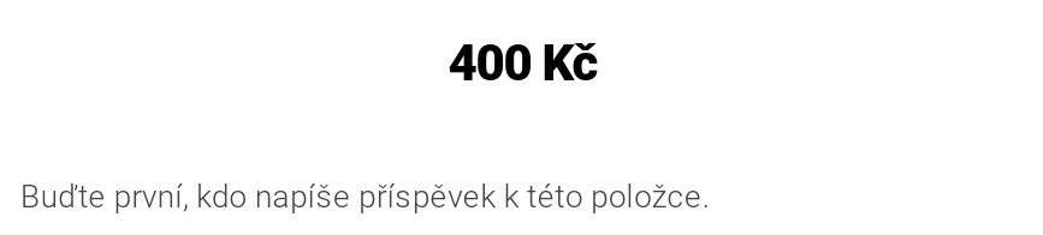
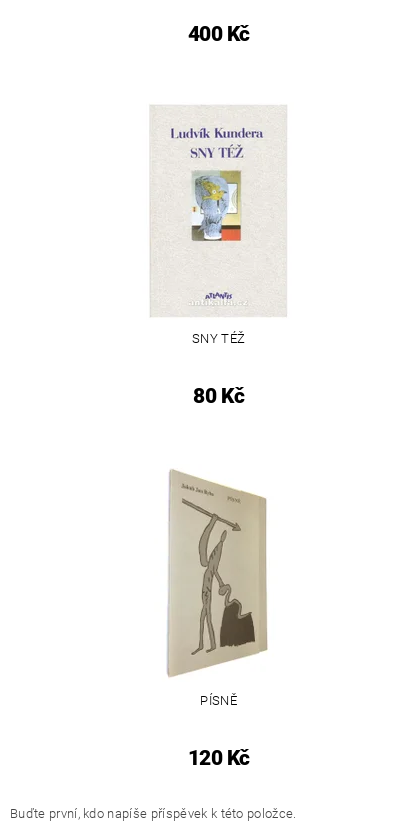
none -> [149,105,287,408] [image] | SNY TÉŽ | 80 Kč
none -> [166,468,269,770] [image] | PÍSNĚ | 120 Kč

